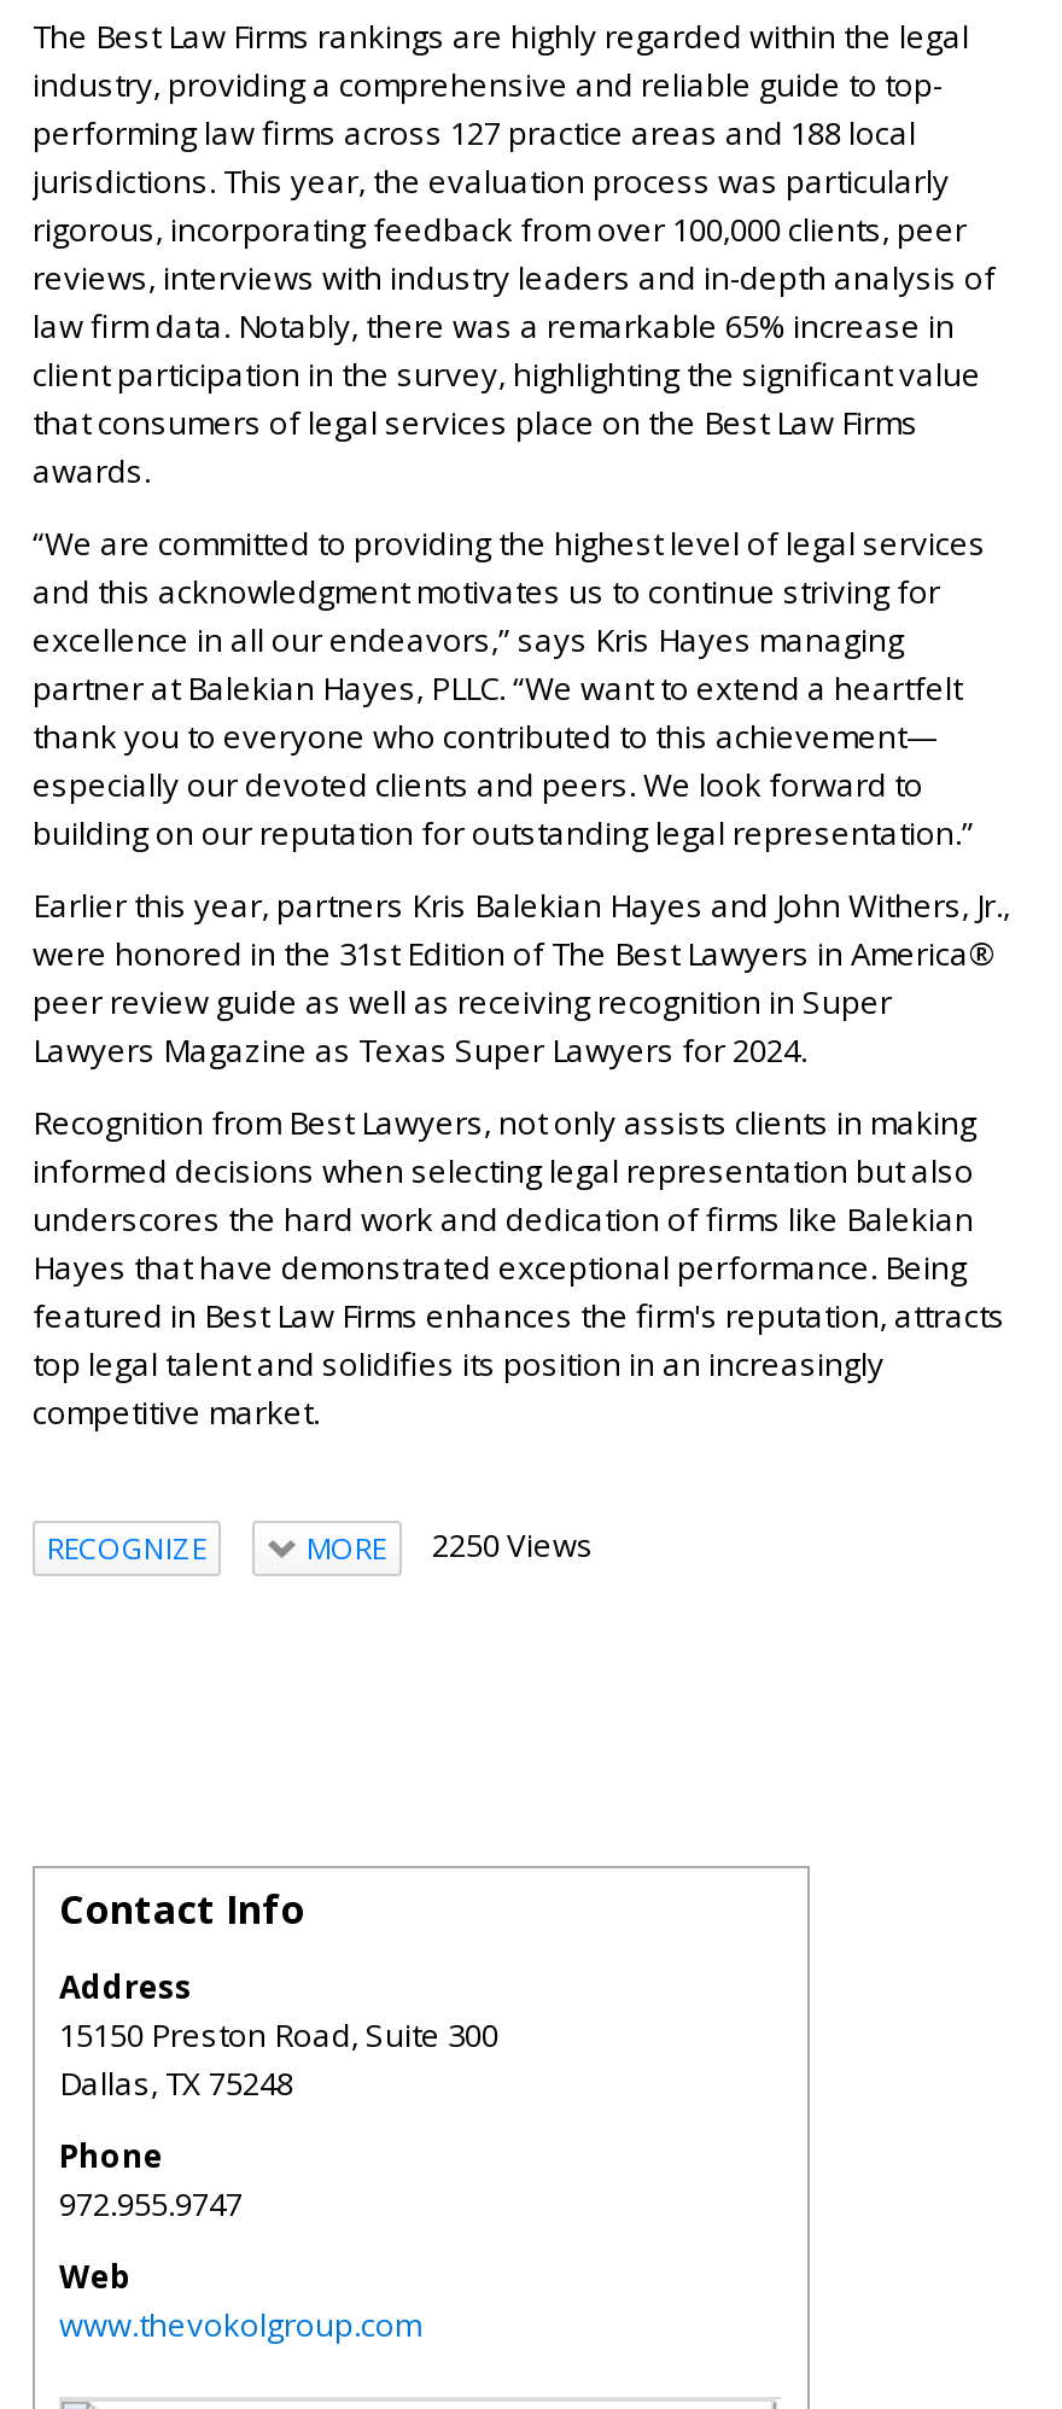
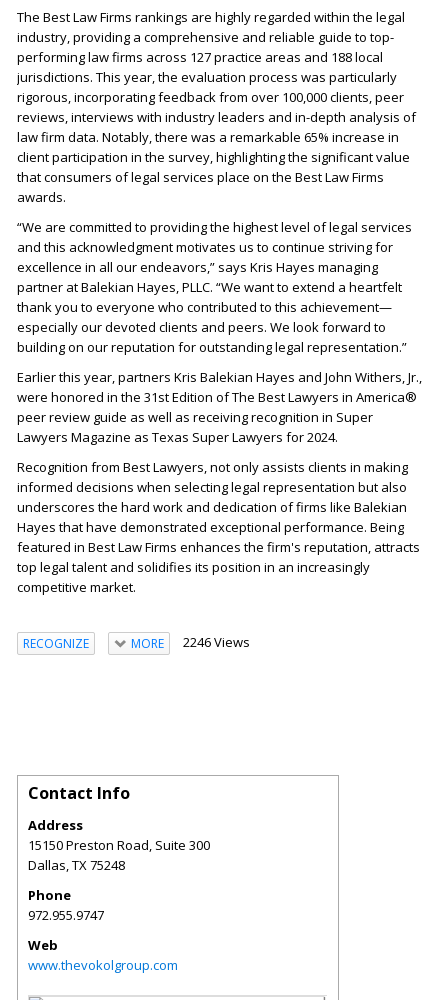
[307,1524,594,1569] MORE 2250 Views -> [130,633,249,652] MORE 2246 Views

